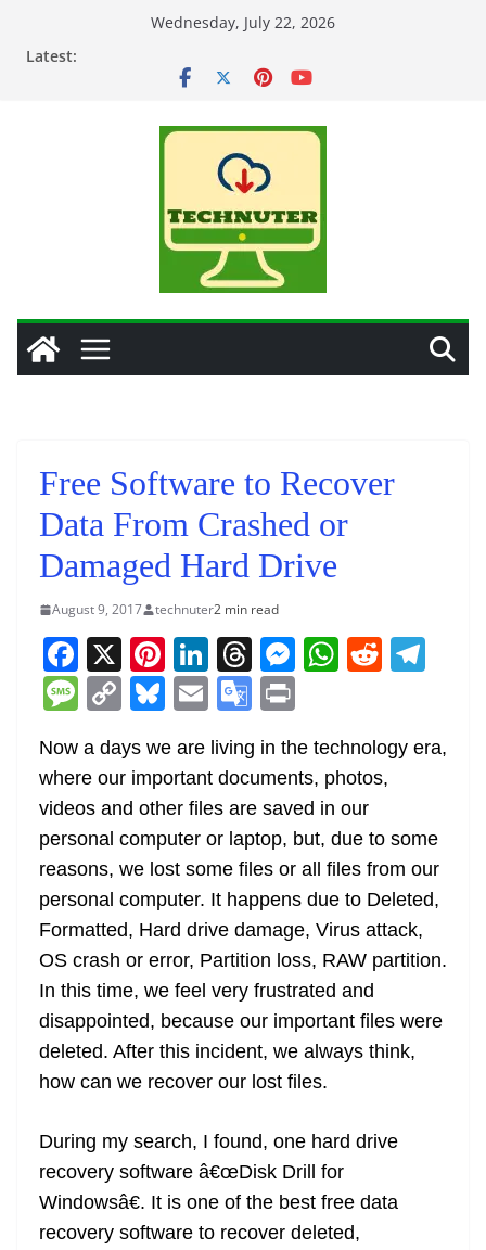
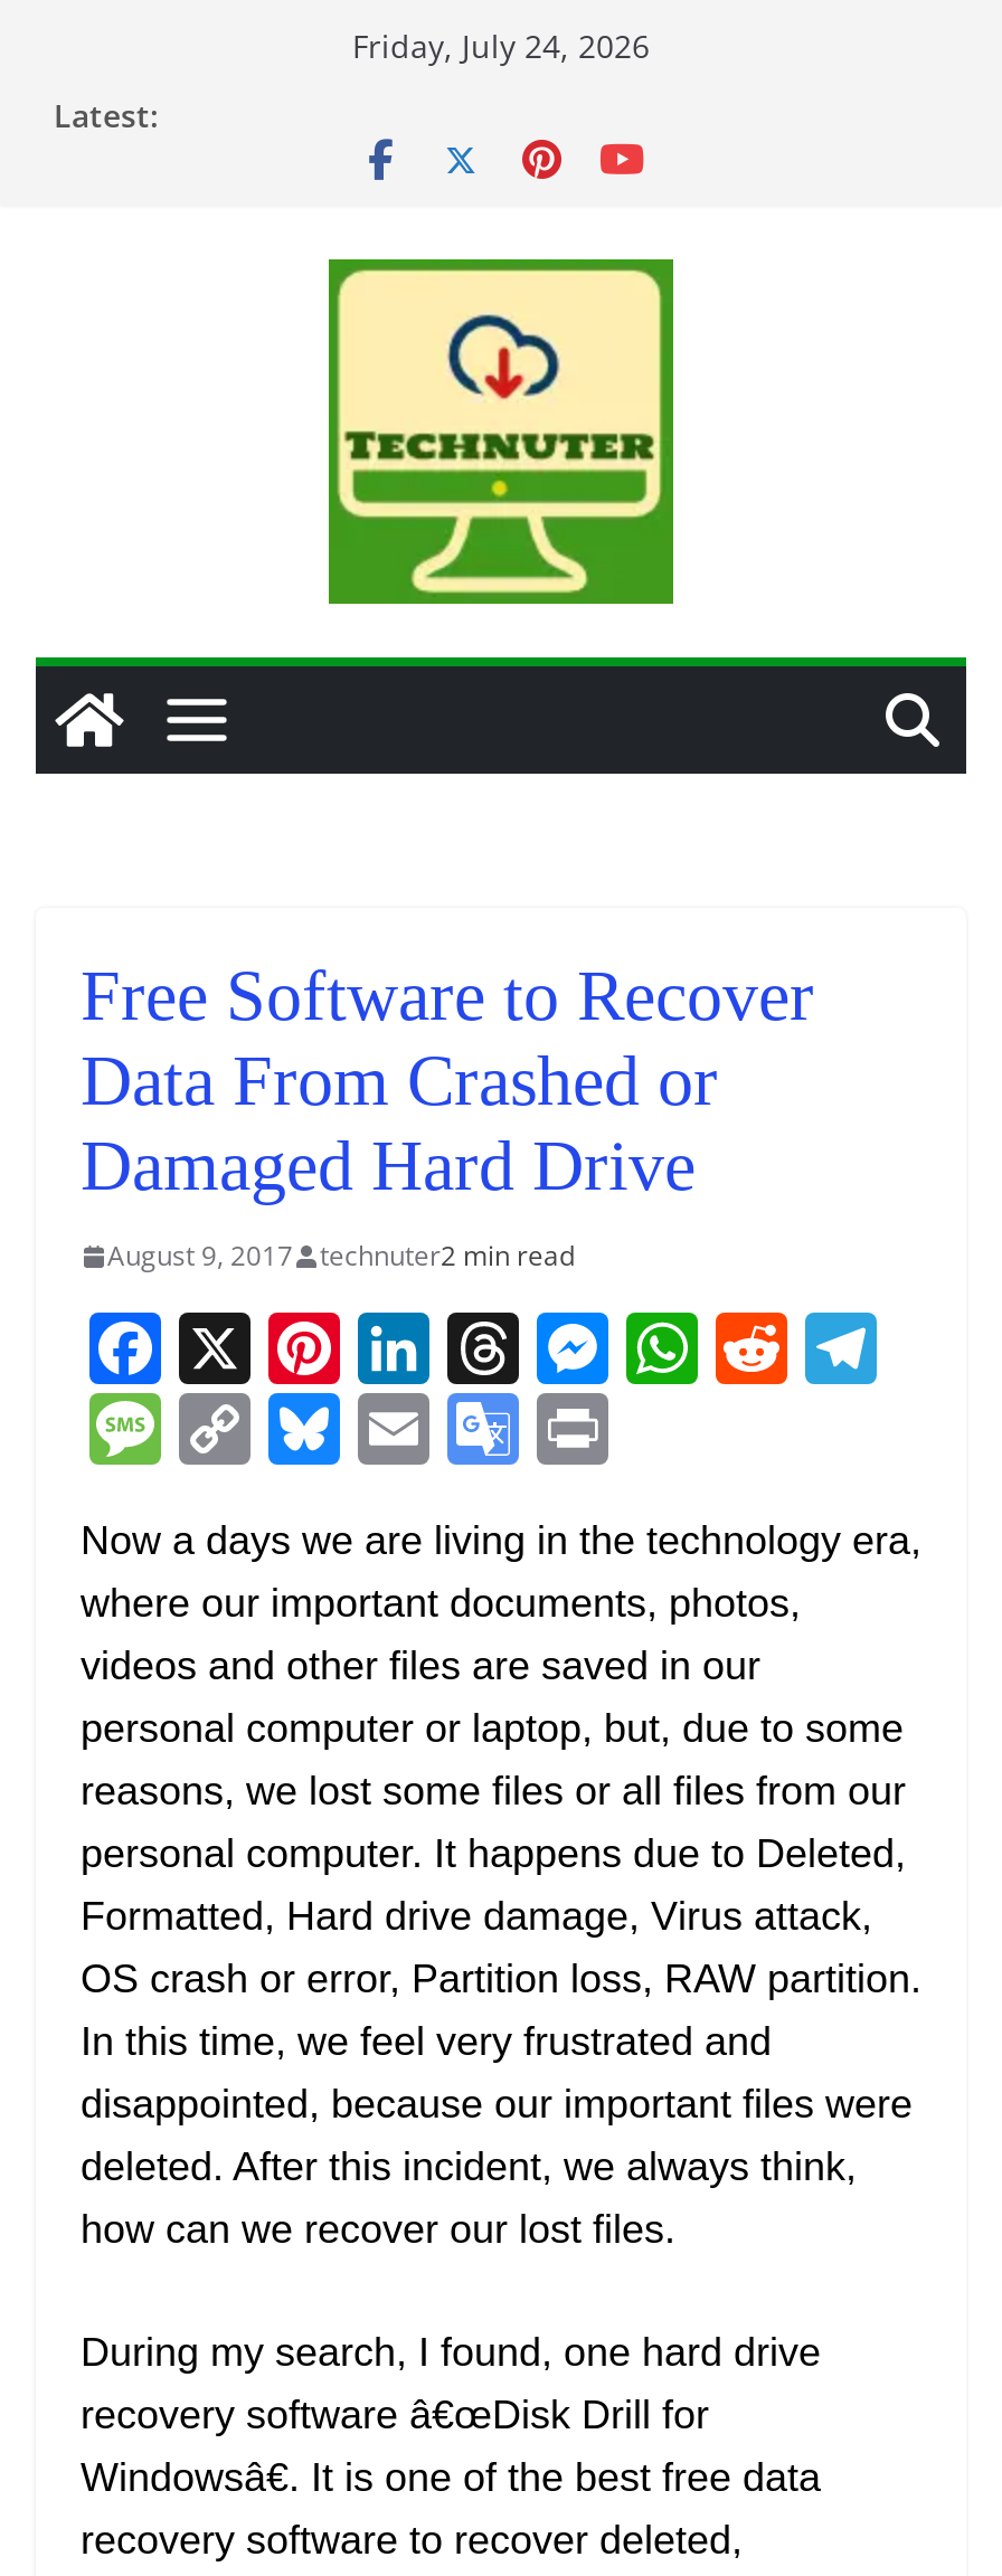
[151,12,335,33] Wednesday, July 22, 2026 -> [352,25,650,67] Friday, July 24, 2026

